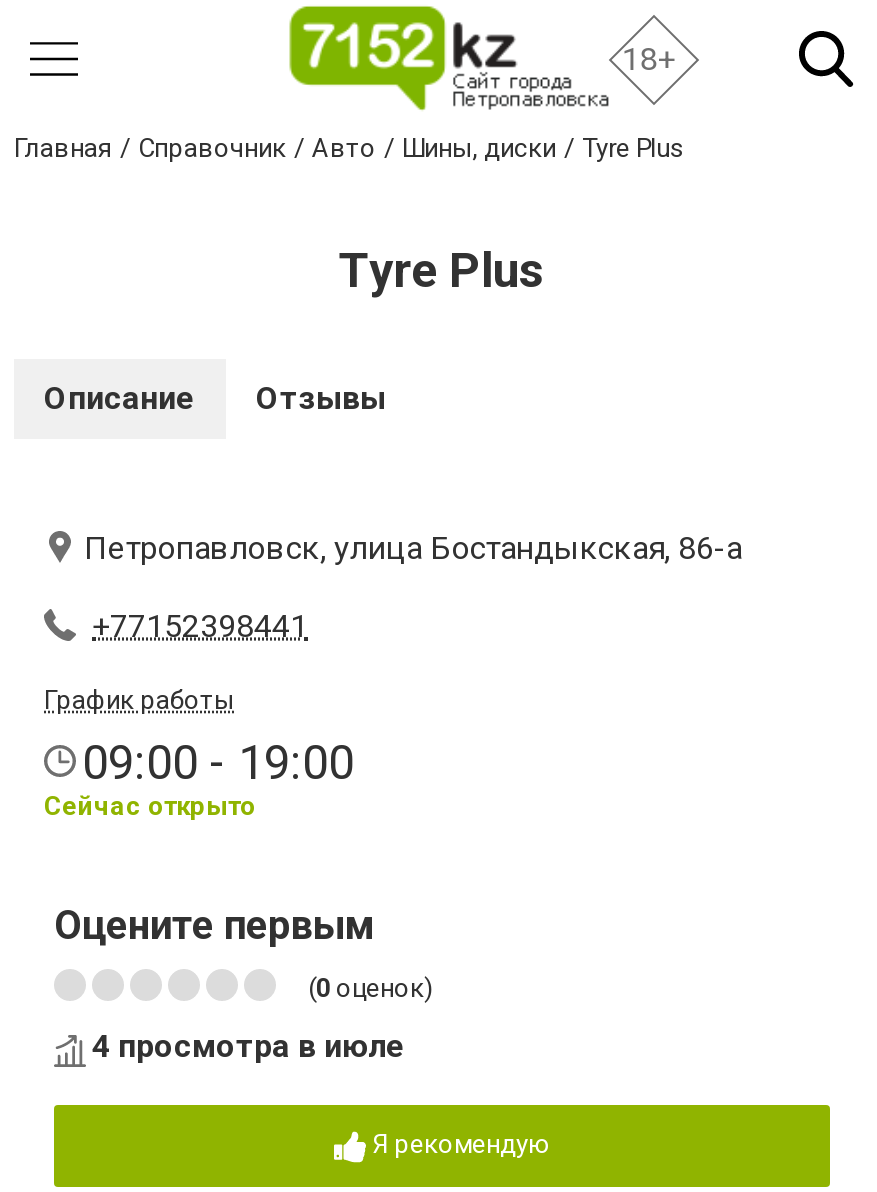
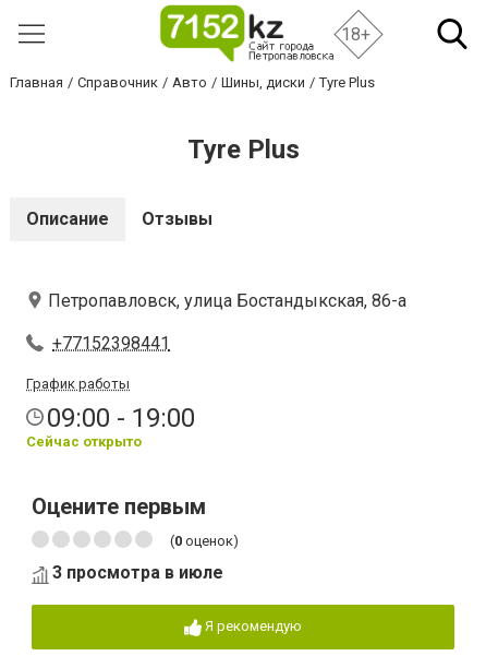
[92,1027,406,1065] 4 просмотра в июле -> [52,562,223,583] 3 просмотра в июле

